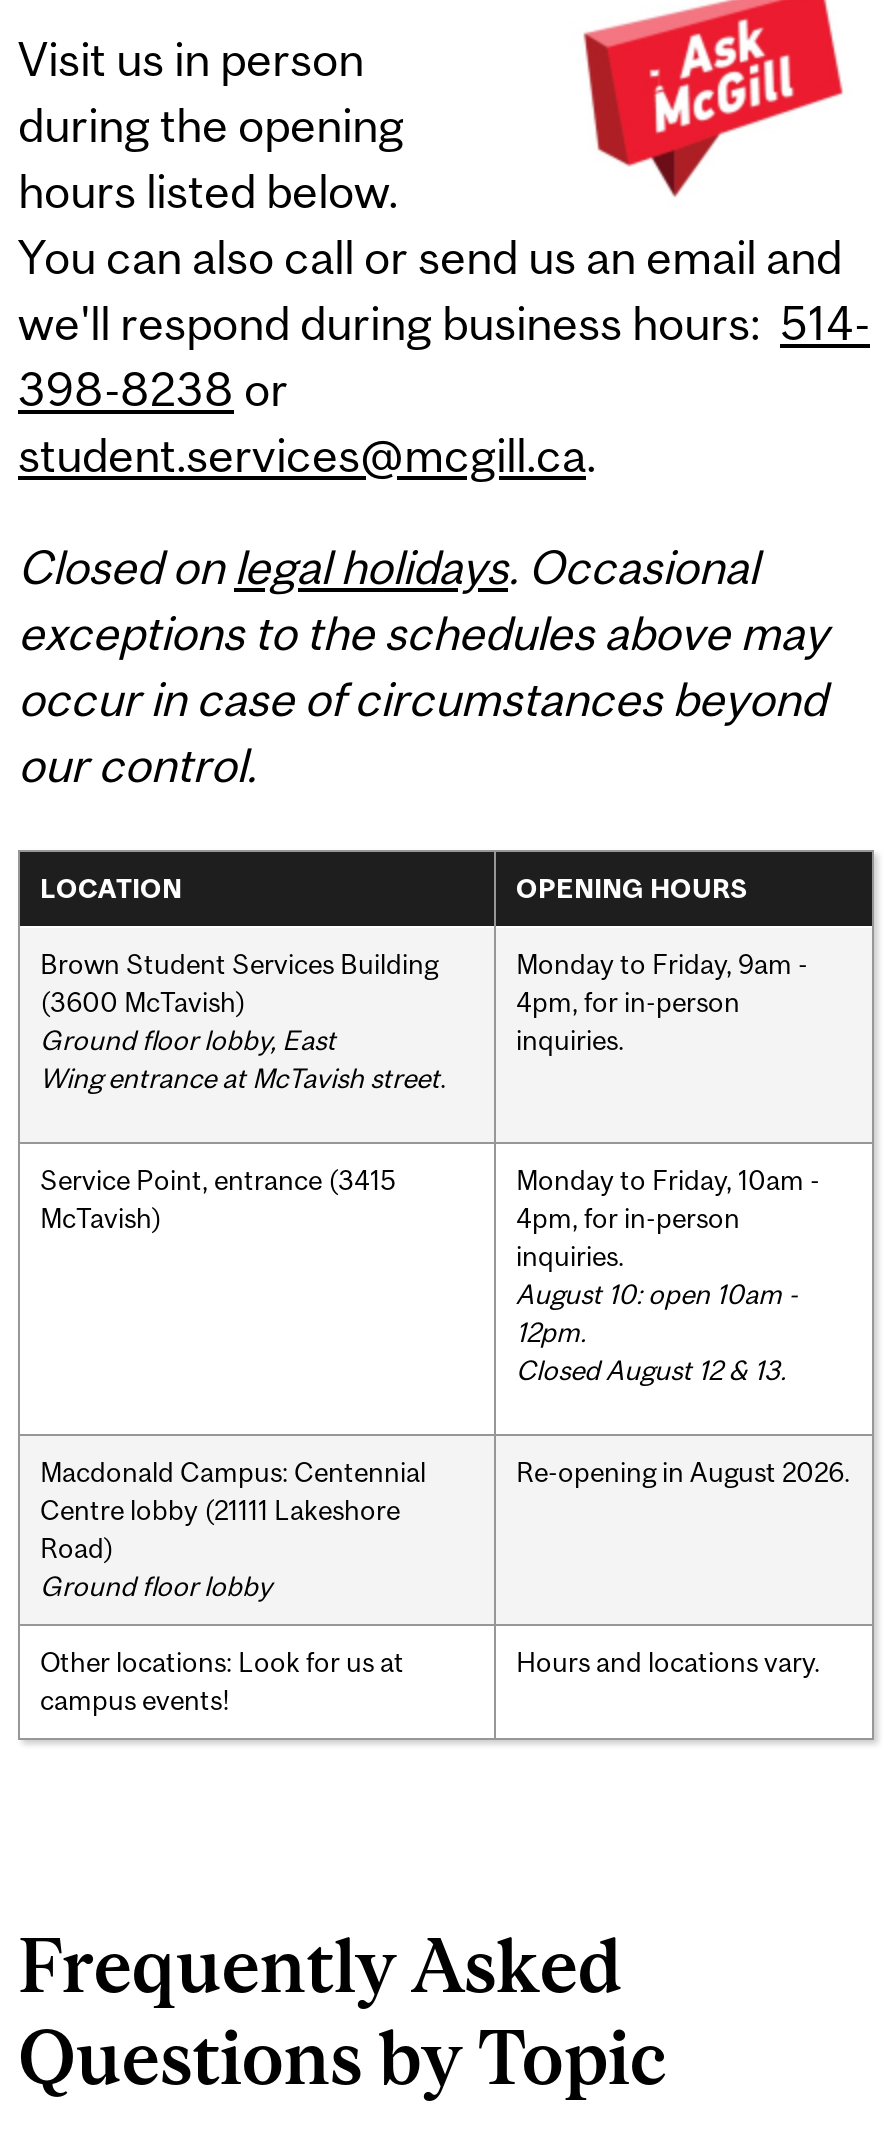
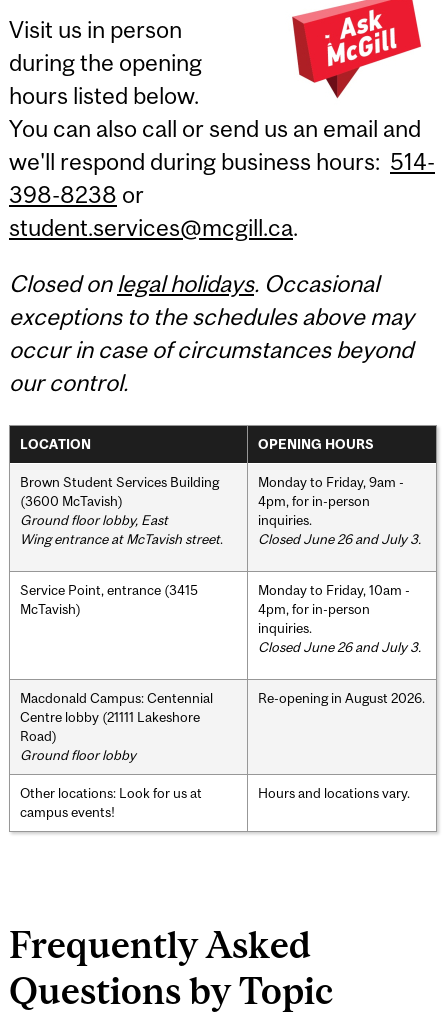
none -> [258,531,421,547] Closed June 26 and July 3.
[516,1277,798,1385] August 10: open 10am - | 12pm. | Closed August 12 & 13. -> [258,639,421,655] Closed June 26 and July 3.

